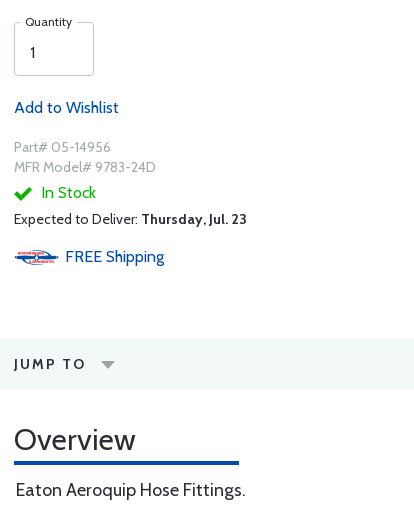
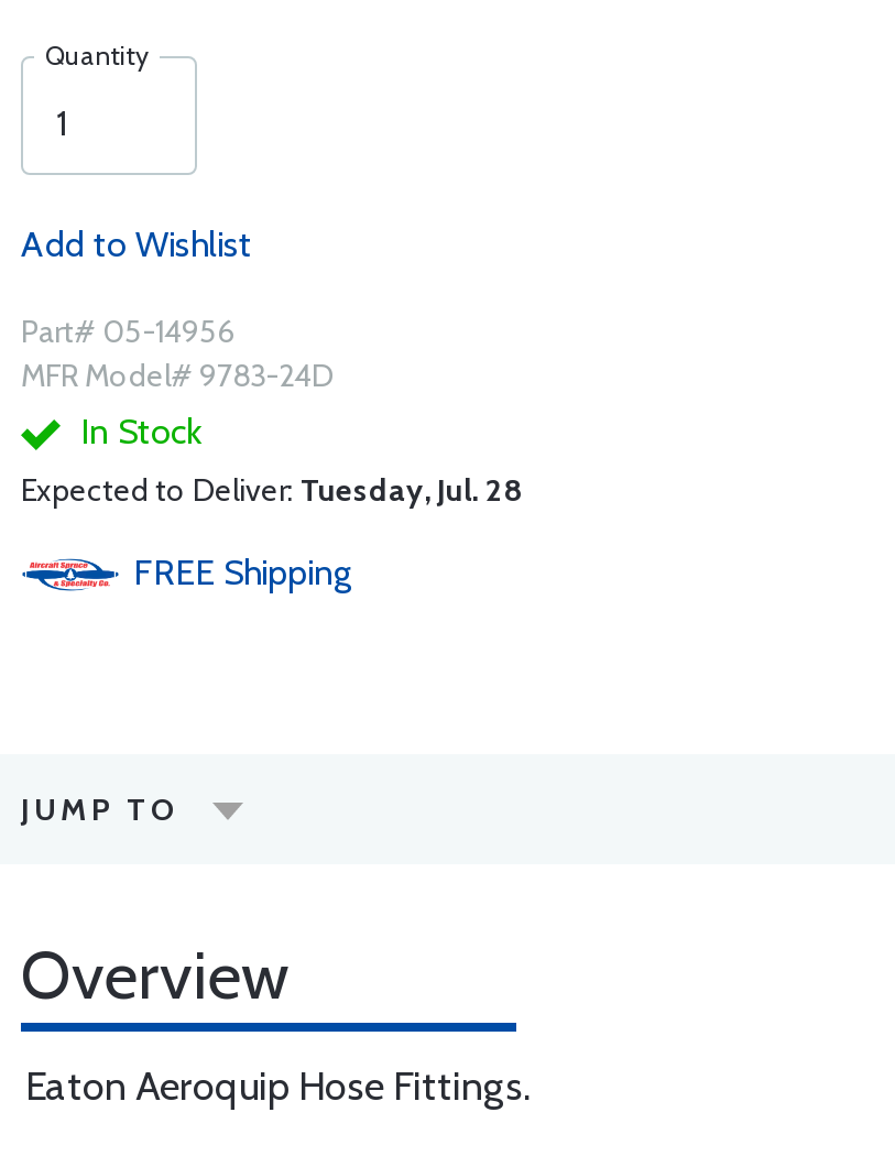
[14,210,247,228] Expected to Deliver: Thursday, Jul. 23 -> [21,470,523,510] Expected to Deliver: Tuesday, Jul. 28

